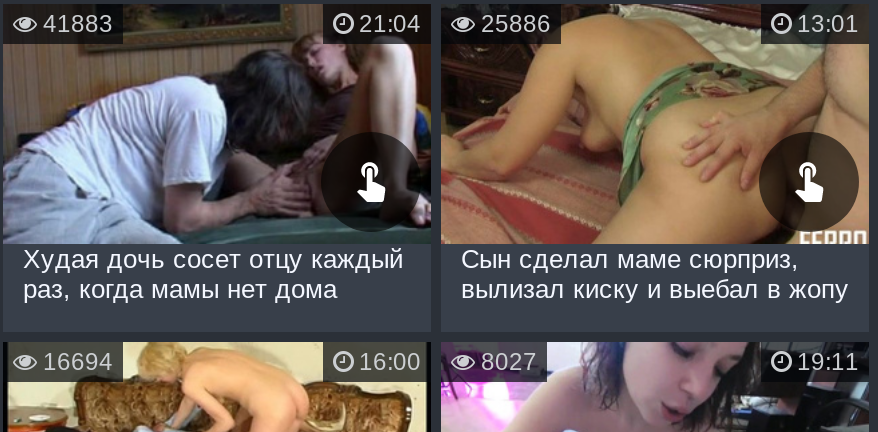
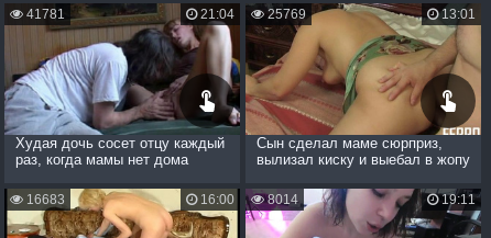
[37,9,113,37] 41883 -> [23,6,65,21] 41781
[353,9,551,37] 21:04 25886 -> [197,6,306,21] 21:04 25769
[37,348,113,376] 16694 -> [23,192,65,207] 16683
[353,348,537,376] 16:00 8027 -> [197,192,298,207] 16:00 8014

